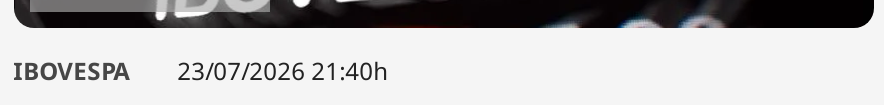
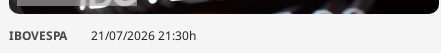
[13,55,387,89] IBOVESPA 23/07/2026 21:40h -> [9,27,196,44] IBOVESPA 21/07/2026 21:30h

